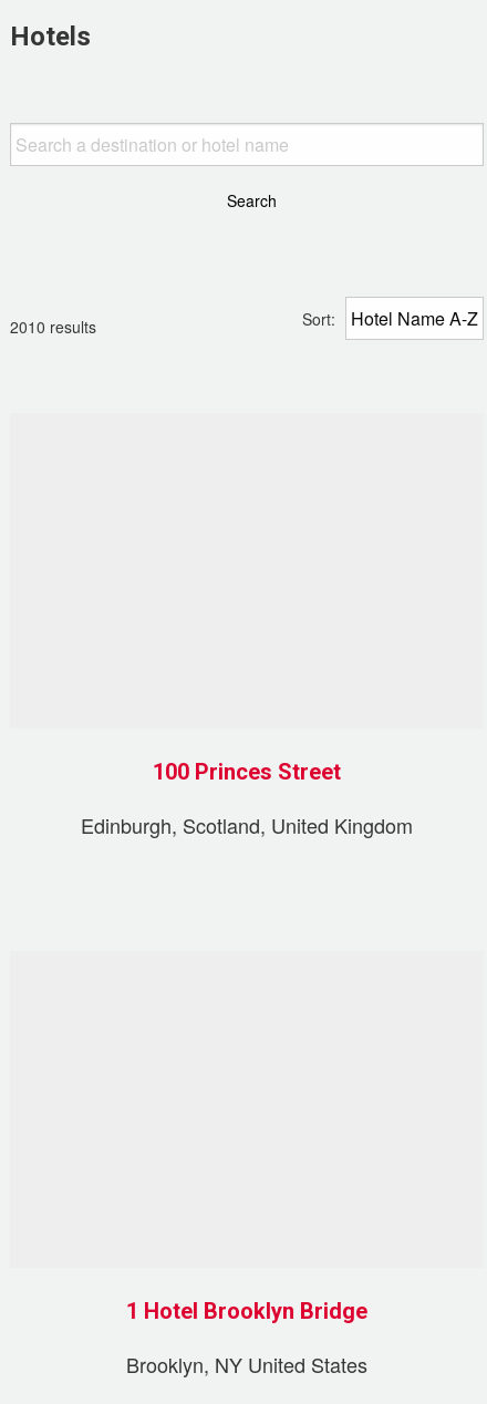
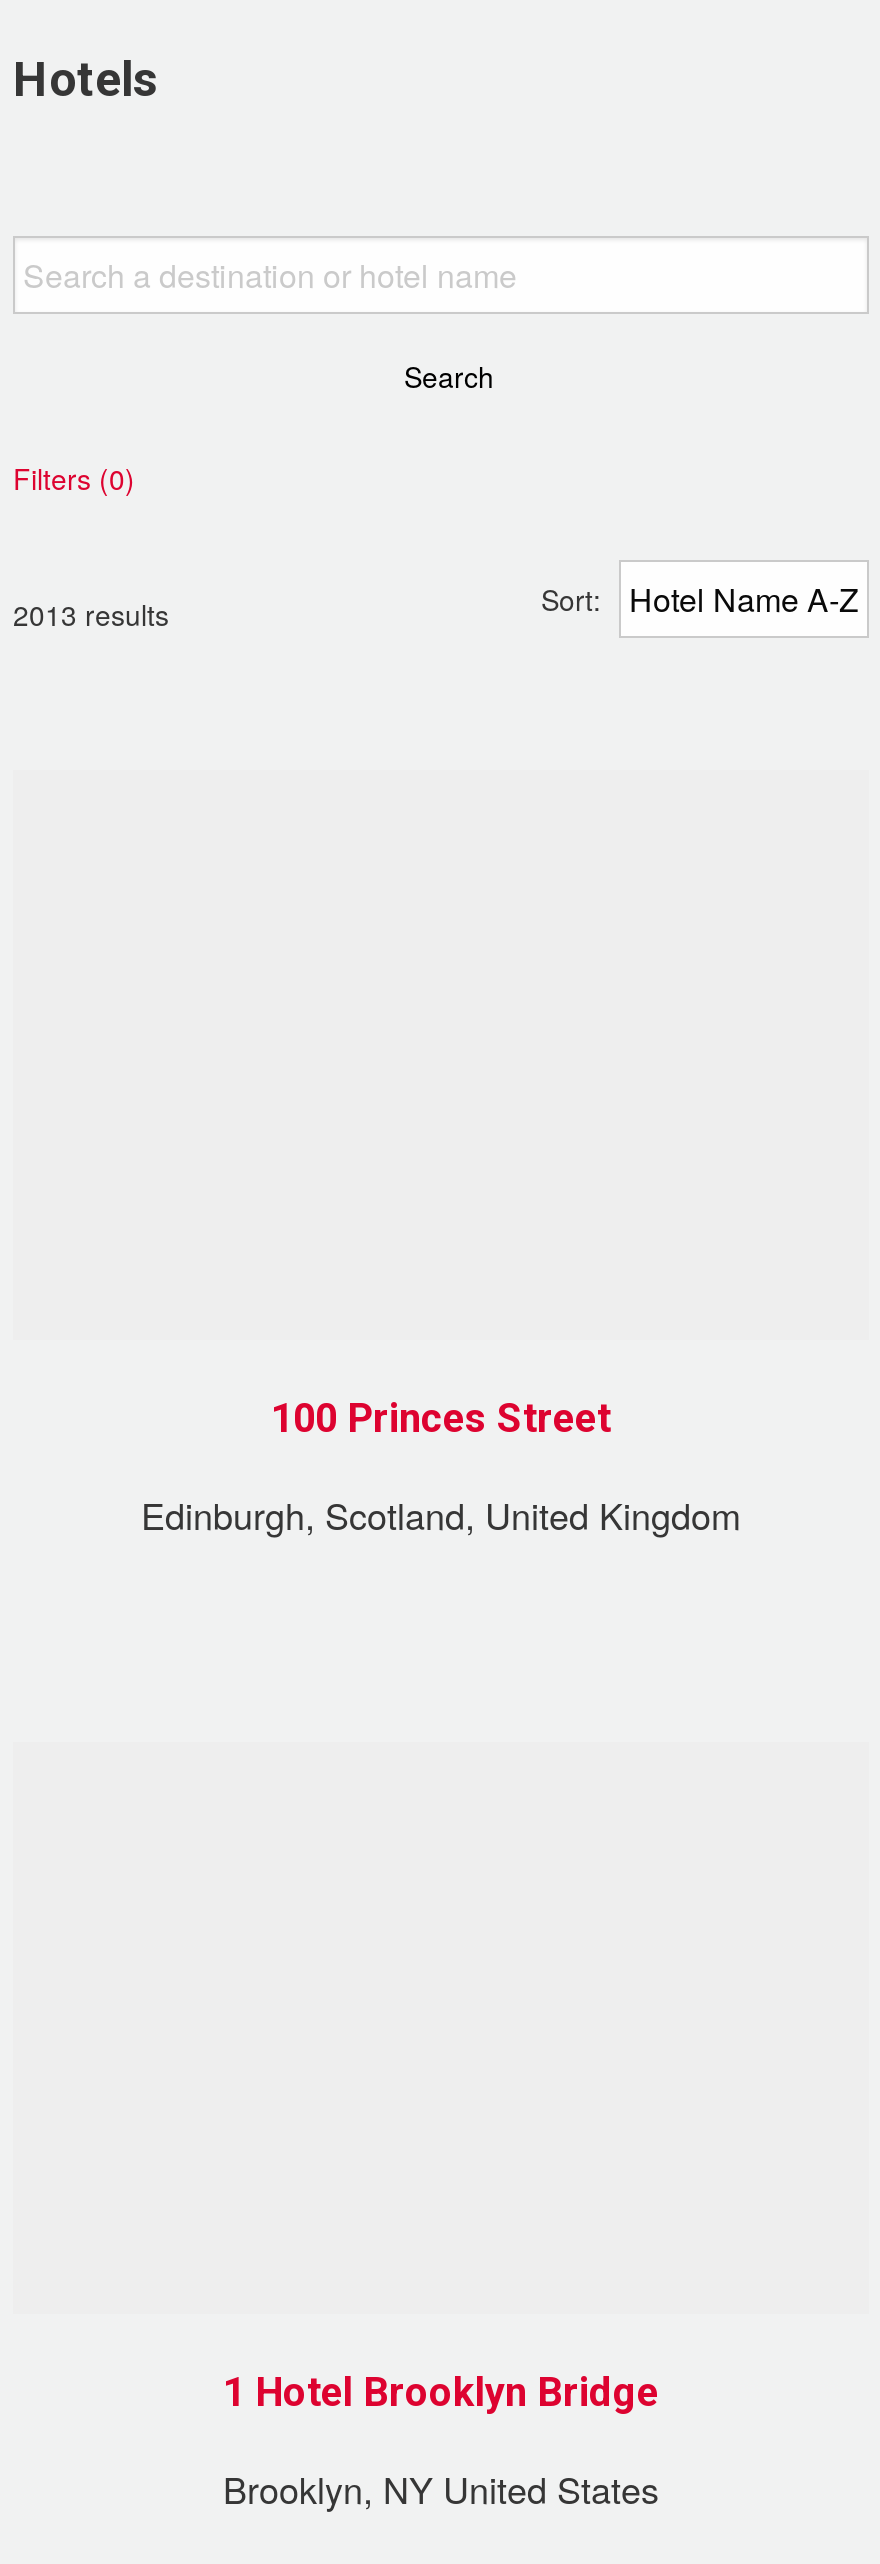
[10,316,96,338] 2010 results -> [13,458,169,634] Filters (0) | 2013 results

